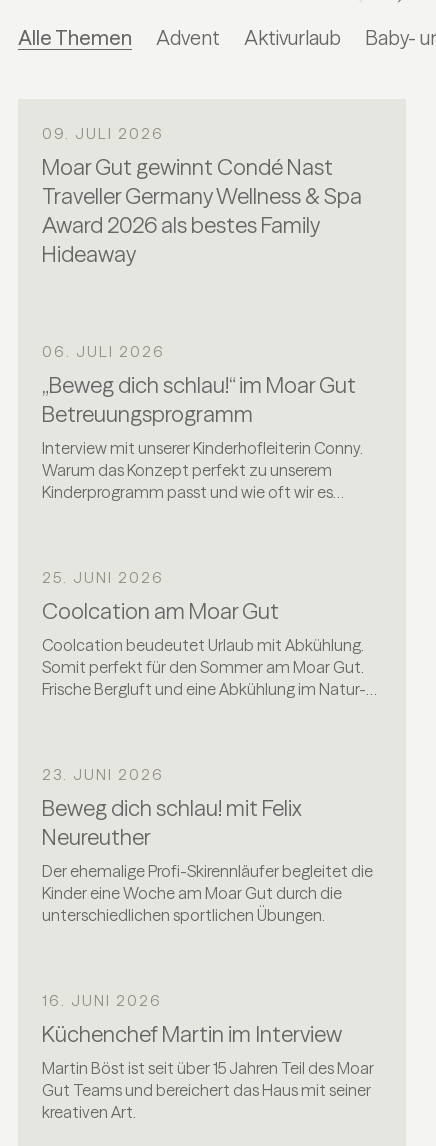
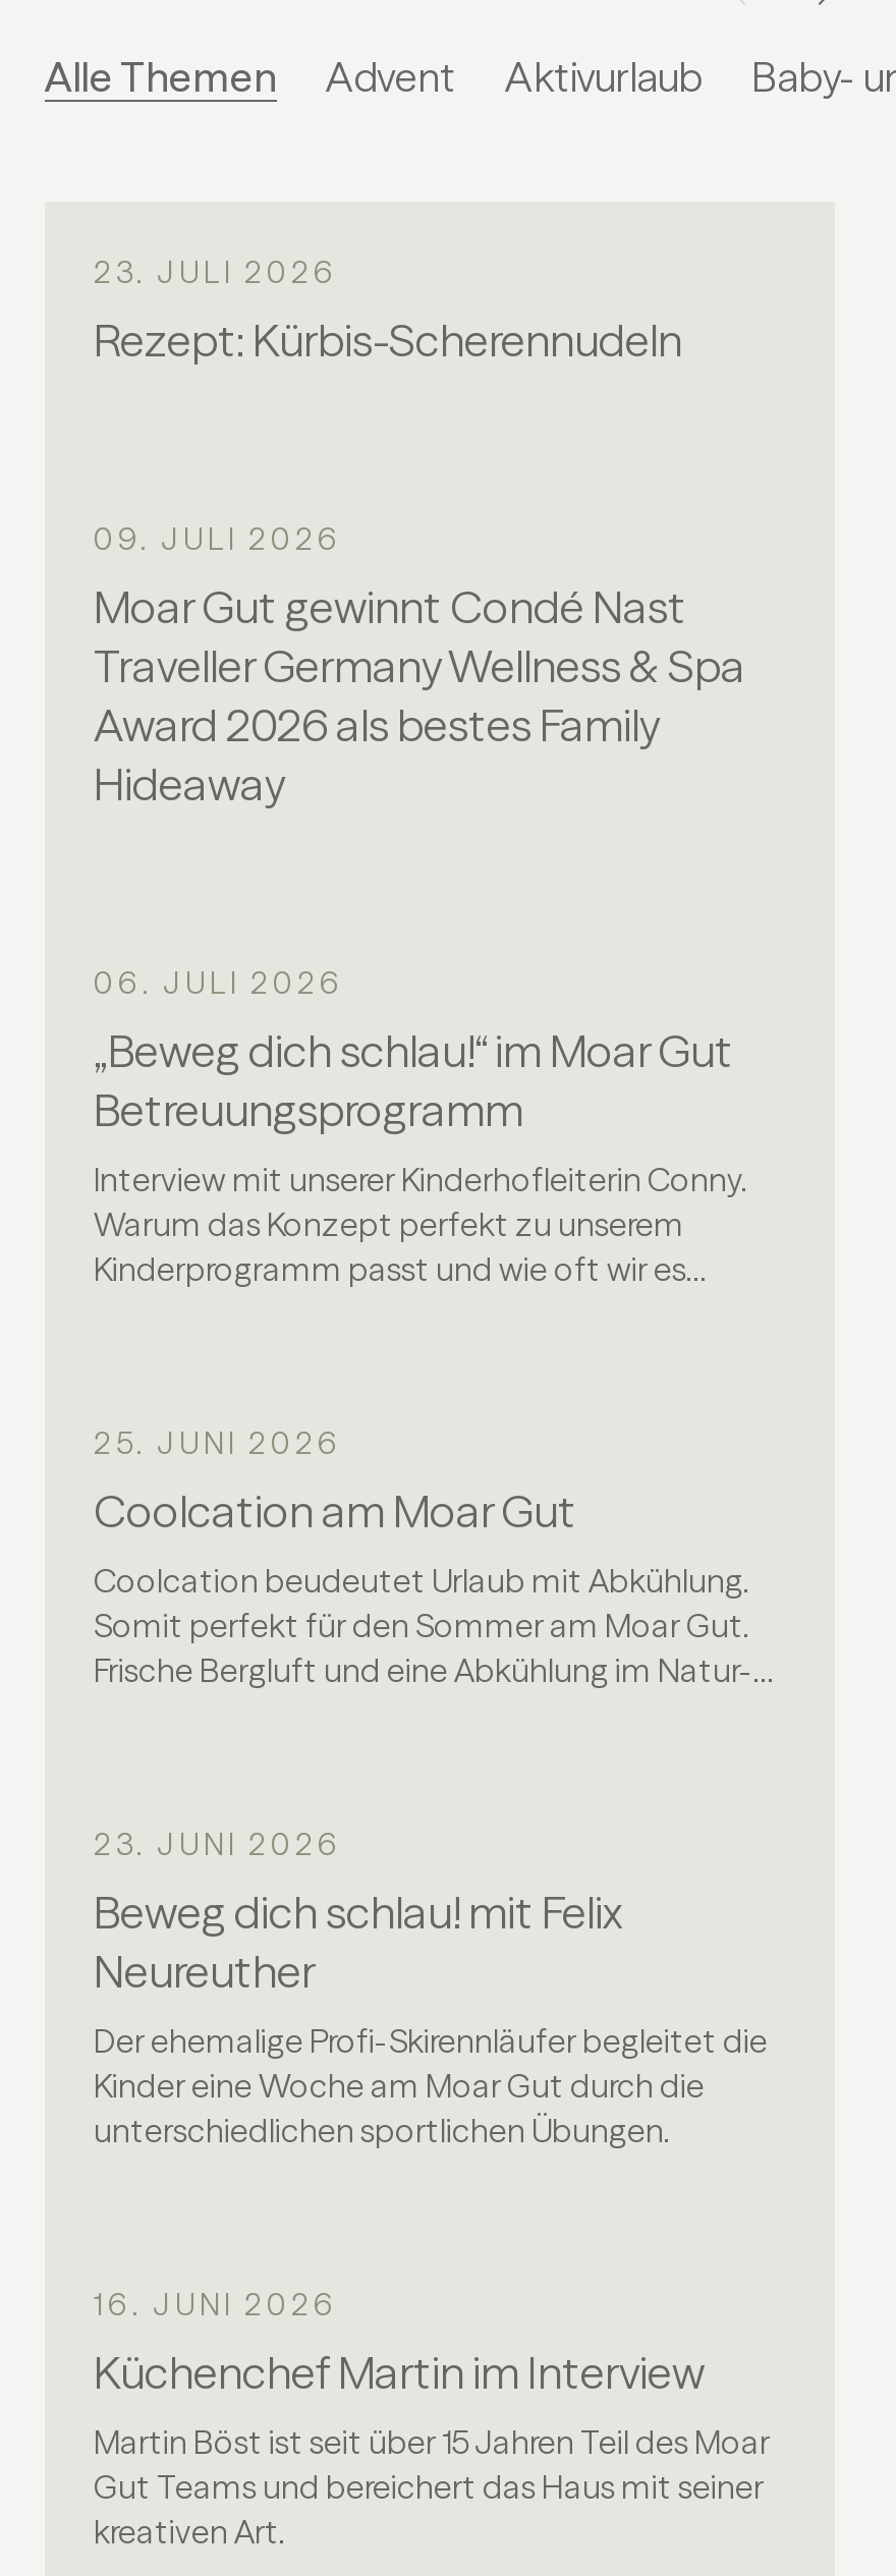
none -> [94,253,682,369] 23. JULI 2026 | Rezept: Kürbis-Scherennudeln

